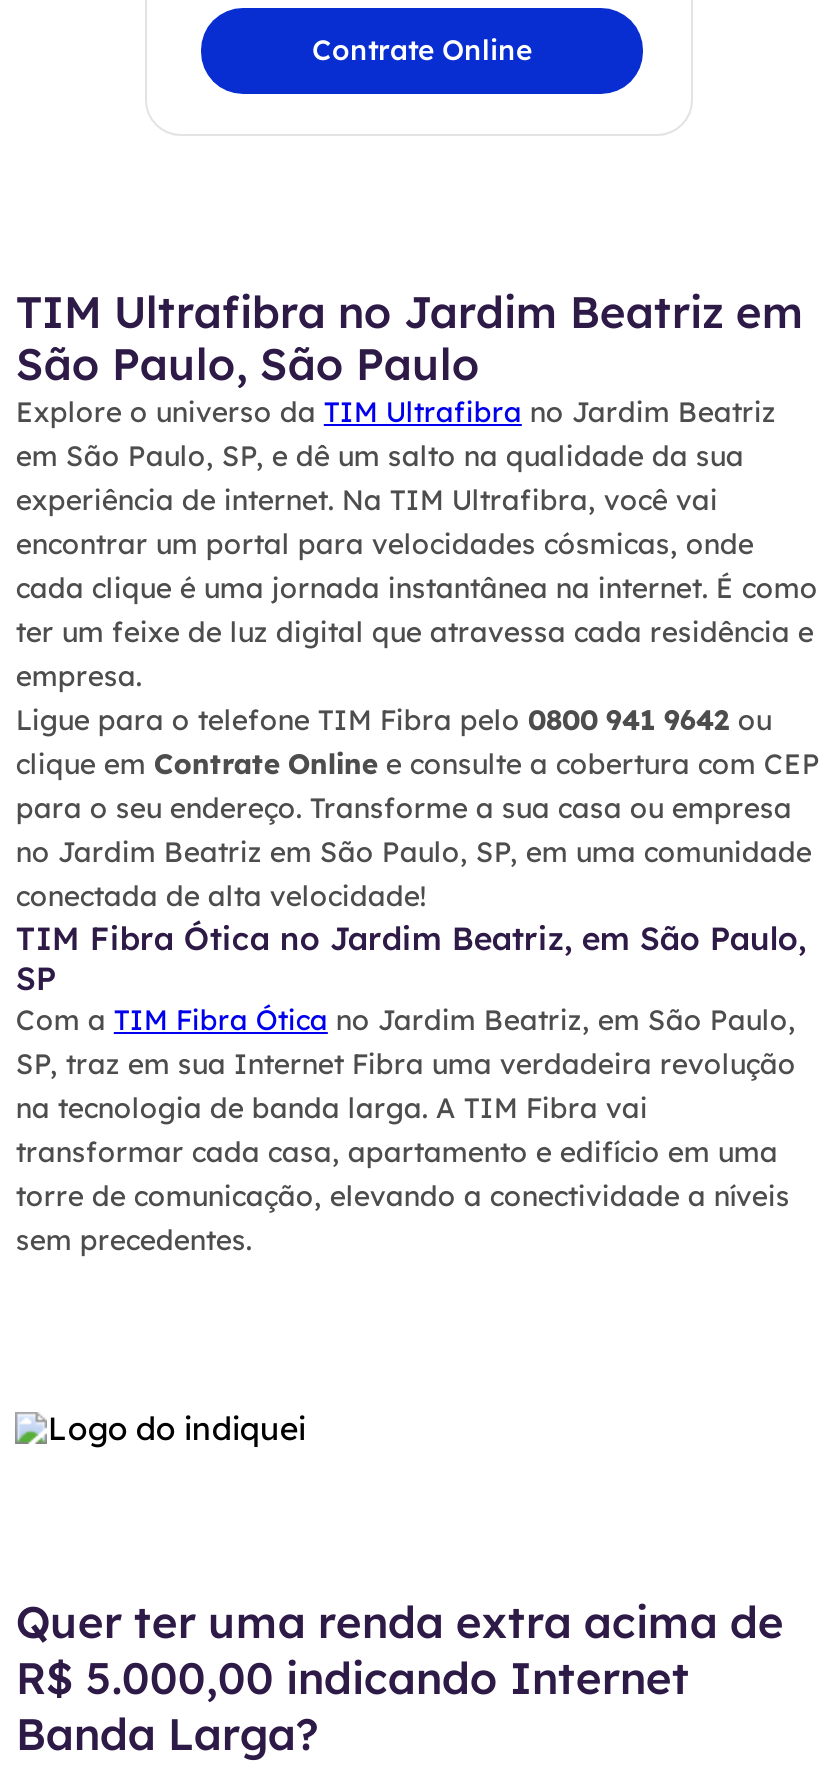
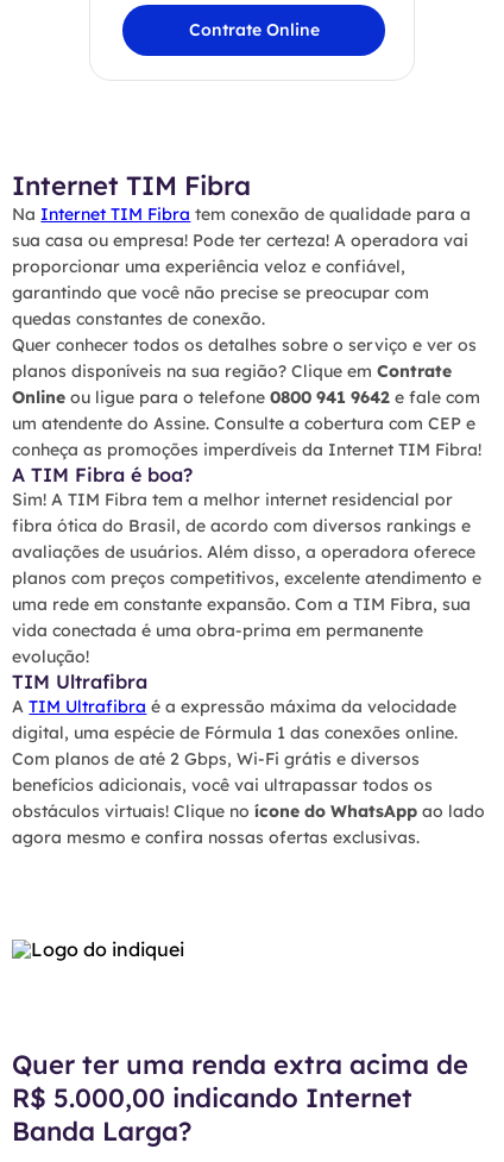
[16,284,820,1258] TIM Ultrafibra no Jardim Beatriz em | São Paulo, São Paulo | Explore o universo da TIM Ultrafibra no Jardim Beatriz | em São Paulo, SP, e dê um salto na qualidade da sua | experiência de internet. Na TIM Ultrafibra, você vai | encontrar um portal para velocidades cósmicas, onde | cada clique é uma jornada instantânea na internet. É como | ter um feixe de luz digital que atravessa cada residência e | empresa. | Ligue para o telefone TIM Fibra pelo 0800 941 9642 ou | clique em Contrate Online e consulte a cobertura com CEP | para o seu endereço. Transforme a sua casa ou empresa | no Jardim Beatriz em São Paulo, SP, em uma comunidade | conectada de alta velocidade! | TIM Fibra Ótica no Jardim Beatriz, em São Paulo, | SP | Com a TIM Fibra Ótica no Jardim Beatriz, em São Paulo, | SP, traz em sua Internet Fibra uma verdadeira revolução | na tecnologia de banda larga. A TIM Fibra vai | transformar cada casa, apartamento e edifício em uma | torre de comunicação, elevando a conectividade a níveis | sem precedentes. -> [12,169,485,848] Internet TIM Fibra | Na Internet TIM Fibra tem conexão de qualidade para a | sua casa ou empresa! Pode ter certeza! A operadora vai | proporcionar uma experiência veloz e confiável, | garantindo que você não precise se preocupar com | quedas constantes de conexão. | Quer conhecer todos os detalhes sobre o serviço e ver os | planos disponíveis na sua região? Clique em Contrate | Online ou ligue para o telefone 0800 941 9642 e fale com | um atendente do Assine. Consulte a cobertura com CEP e | conheça as promoções imperdíveis da Internet TIM Fibra! | A TIM Fibra é boa? | Sim! A TIM Fibra tem a melhor internet residencial por | fibra ótica do Brasil, de acordo com diversos rankings e | avaliações de usuários. Além disso, a operadora oferece | planos com preços competitivos, excelente atendimento e | uma rede em constante expansão. Com a TIM Fibra, sua | vida conectada é uma obra-prima em permanente | evolução! | TIM Ultrafibra | A TIM Ultrafibra é a expressão máxima da velocidade | digital, uma espécie de Fórmula 1 das conexões online. | Com planos de até 2 Gbps, Wi-Fi grátis e diversos | benefícios adicionais, você vai ultrapassar todos os | obstáculos virtuais! Clique no ícone do WhatsApp ao lado | agora mesmo e confira nossas ofertas exclusivas.

